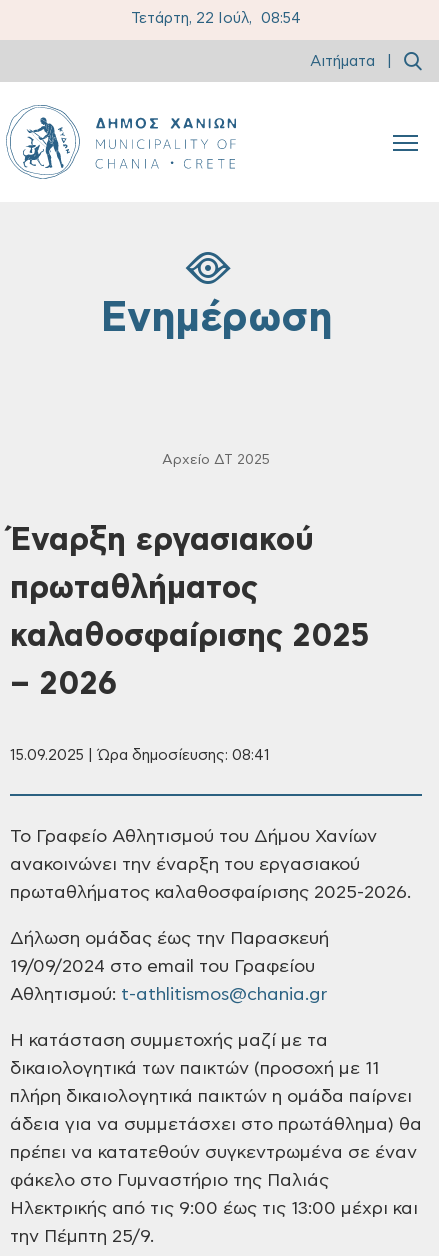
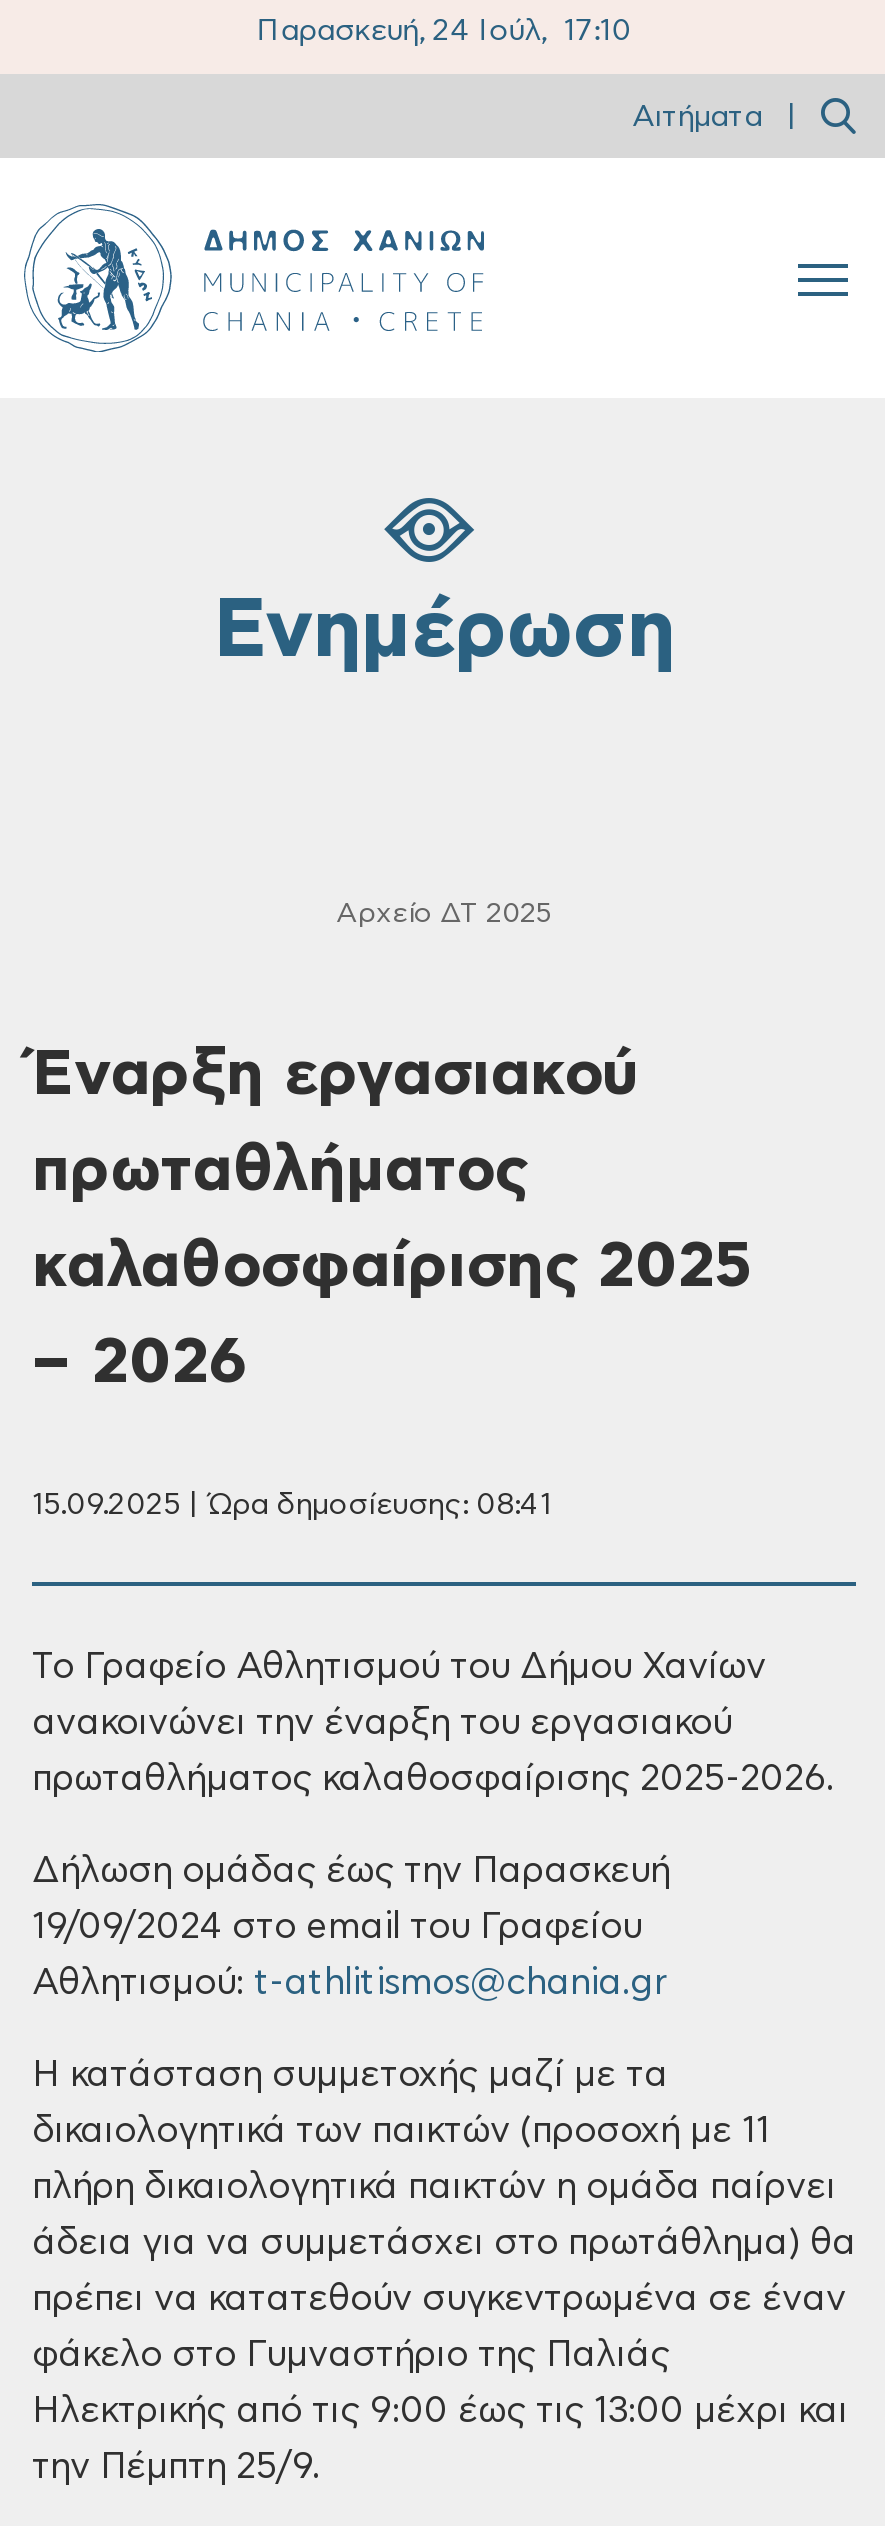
[131,11,301,26] Τετάρτη, 22 Ιούλ, 08:54 -> [256,16,632,46] Παρασκευή, 24 Ιούλ, 17:10

